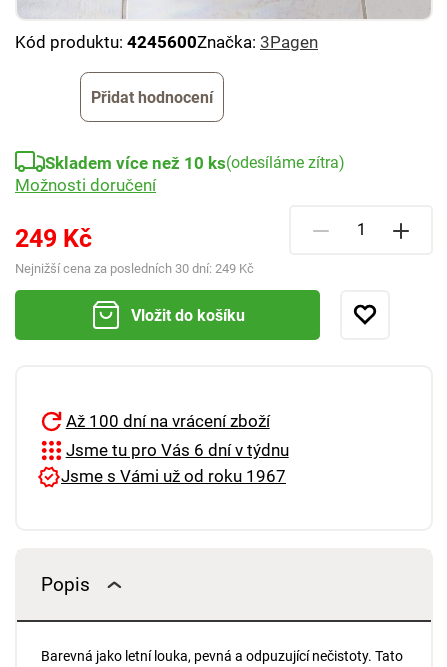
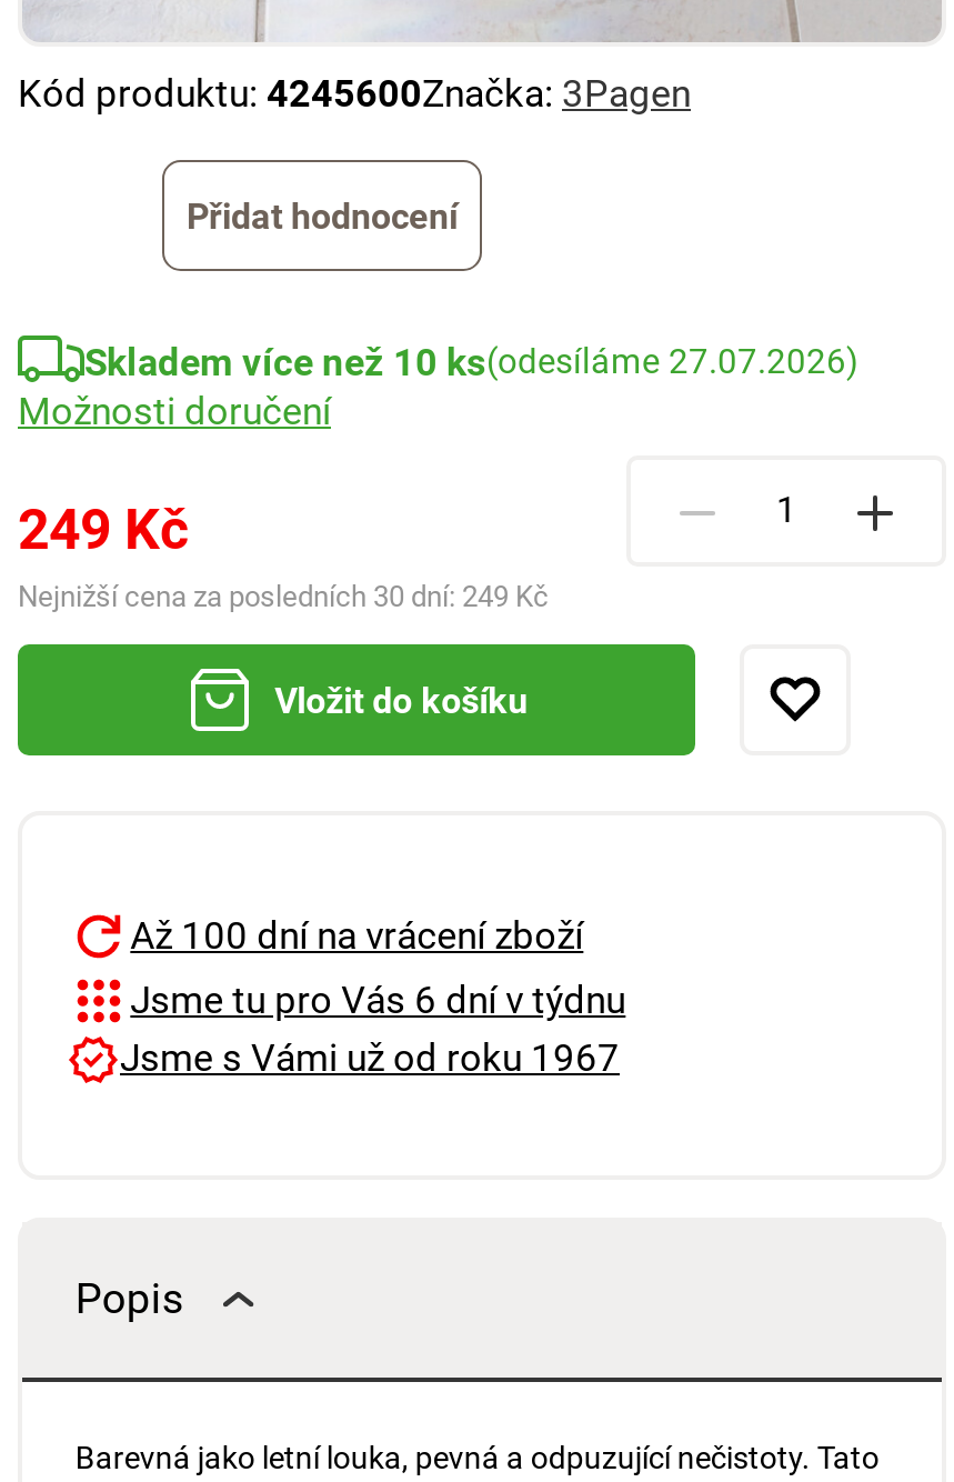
[45,153,345,173] Skladem více než 10 ks(odesíláme zítra) -> [84,341,860,385] Skladem více než 10 ks(odesíláme 27.07.2026)

